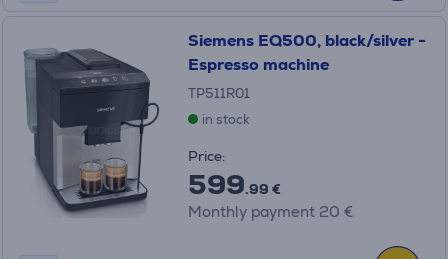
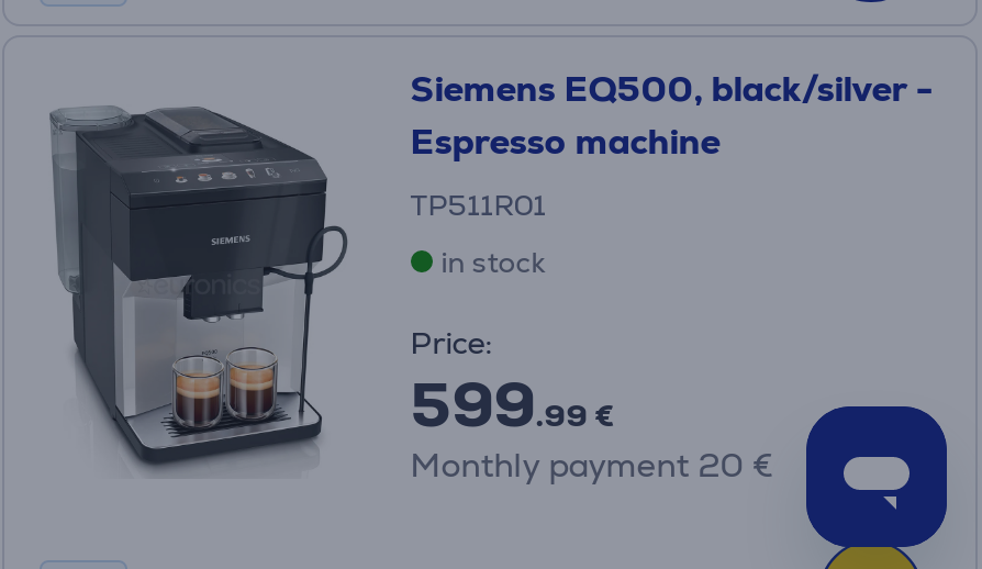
none -> [804,404,949,551] [image]

